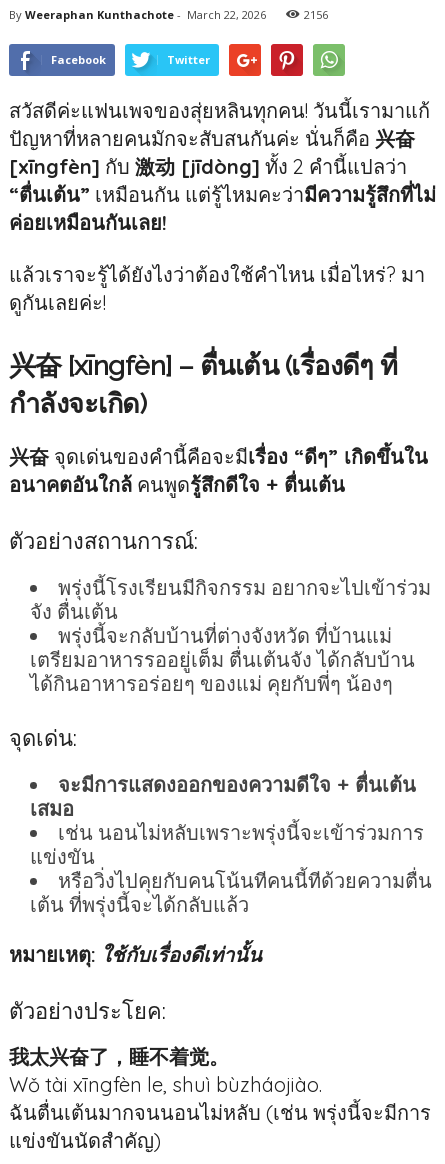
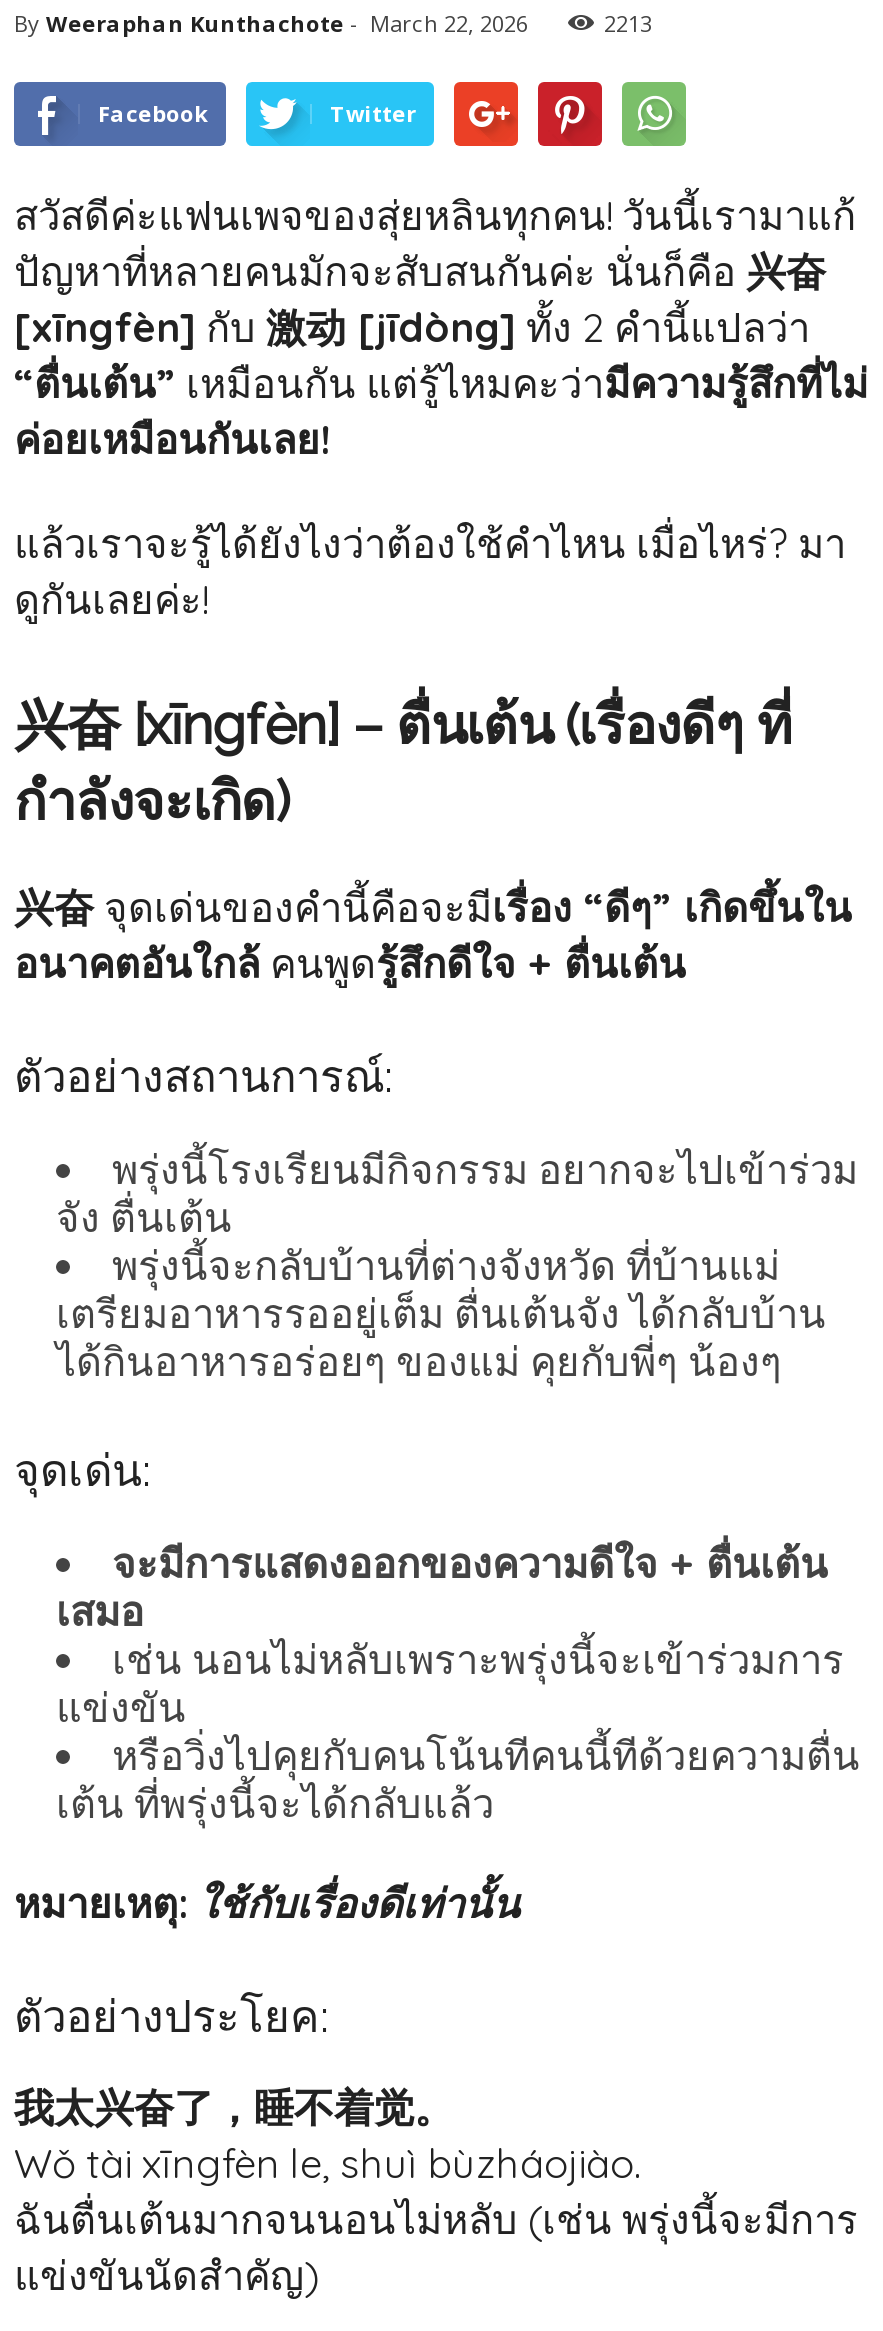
[304,7,328,22] 2156 -> [604,9,652,39] 2213

